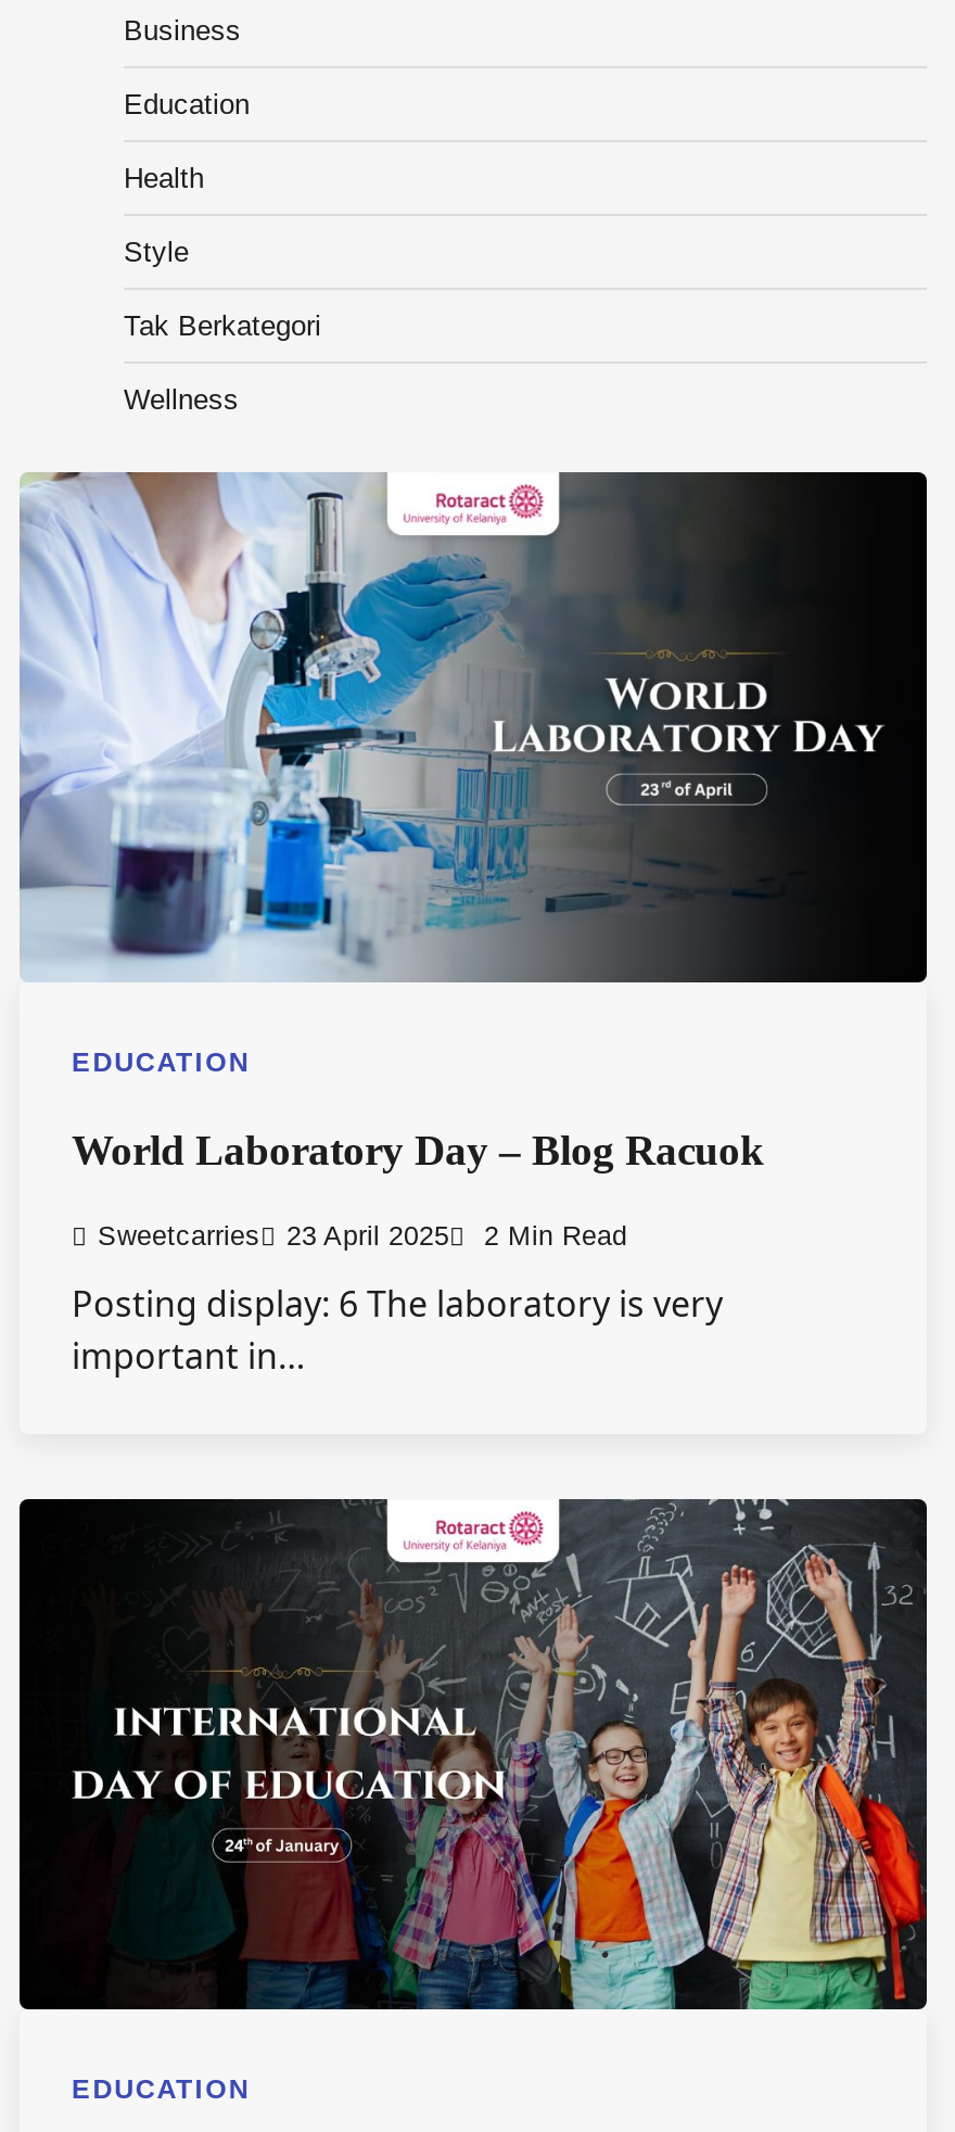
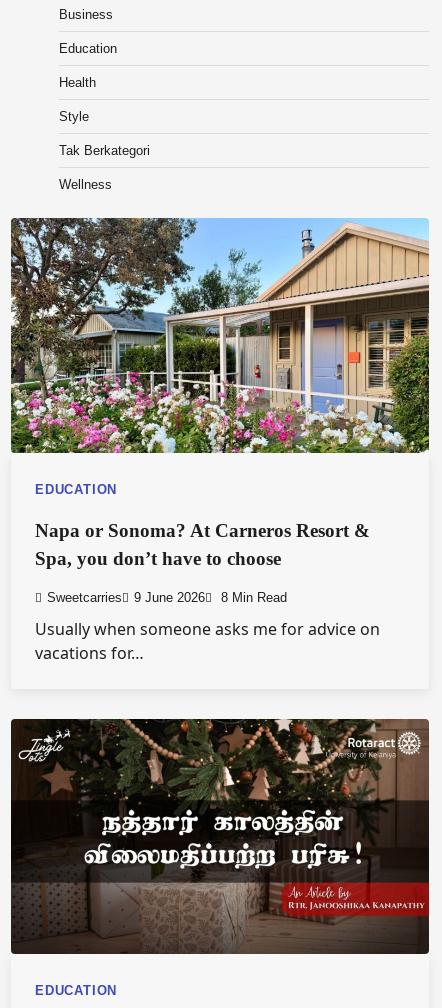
[17,470,929,985] [image] -> [10,217,430,454] [image]
[72,1128,764,1174] World Laboratory Day – Blog Racuok -> [35,520,370,569] Napa or Sonoma? At Carneros Resort & | Spa, you don’t have to choose
[286,1221,627,1252] 23 April 2025 | 2 Min Read -> [134,591,287,605] 9 June 2026 | 8 Min Read
[72,1280,723,1380] Posting display: 6 The laboratory is very | important in… -> [35,618,380,664] Usually when someone asks me for advice on | vacations for…
[20,1497,929,2012] [image] -> [11,718,430,955] [image]

